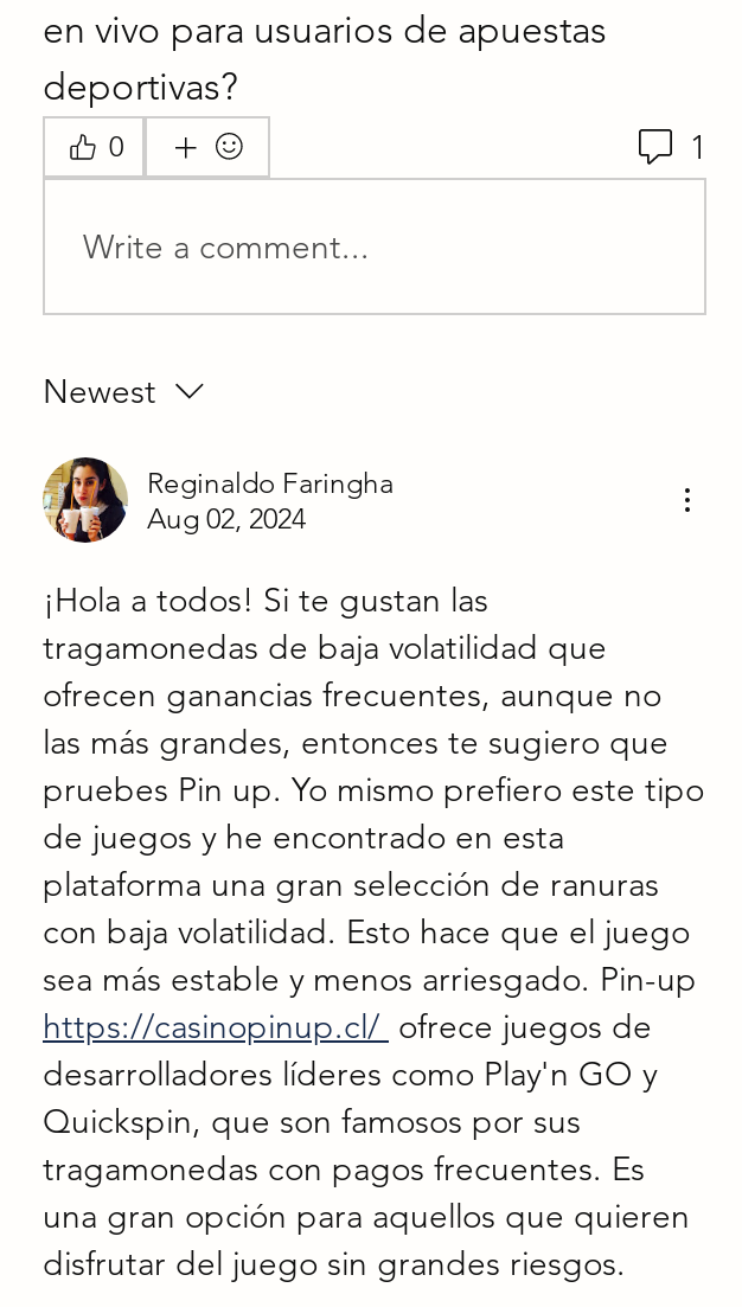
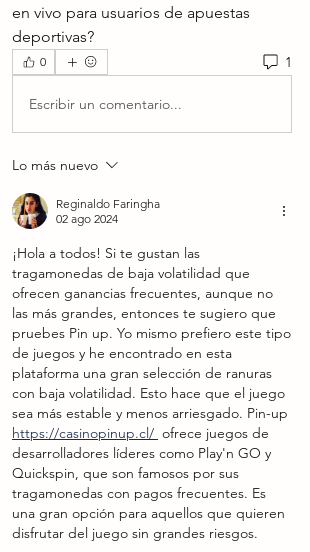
[83,224,370,267] Write a comment... -> [29,94,182,112] Escribir un comentario...
[43,370,156,412] Newest -> [12,156,98,174] Lo más nuevo
[147,500,306,536] Aug 02, 2024 -> [56,211,118,226] 02 ago 2024

